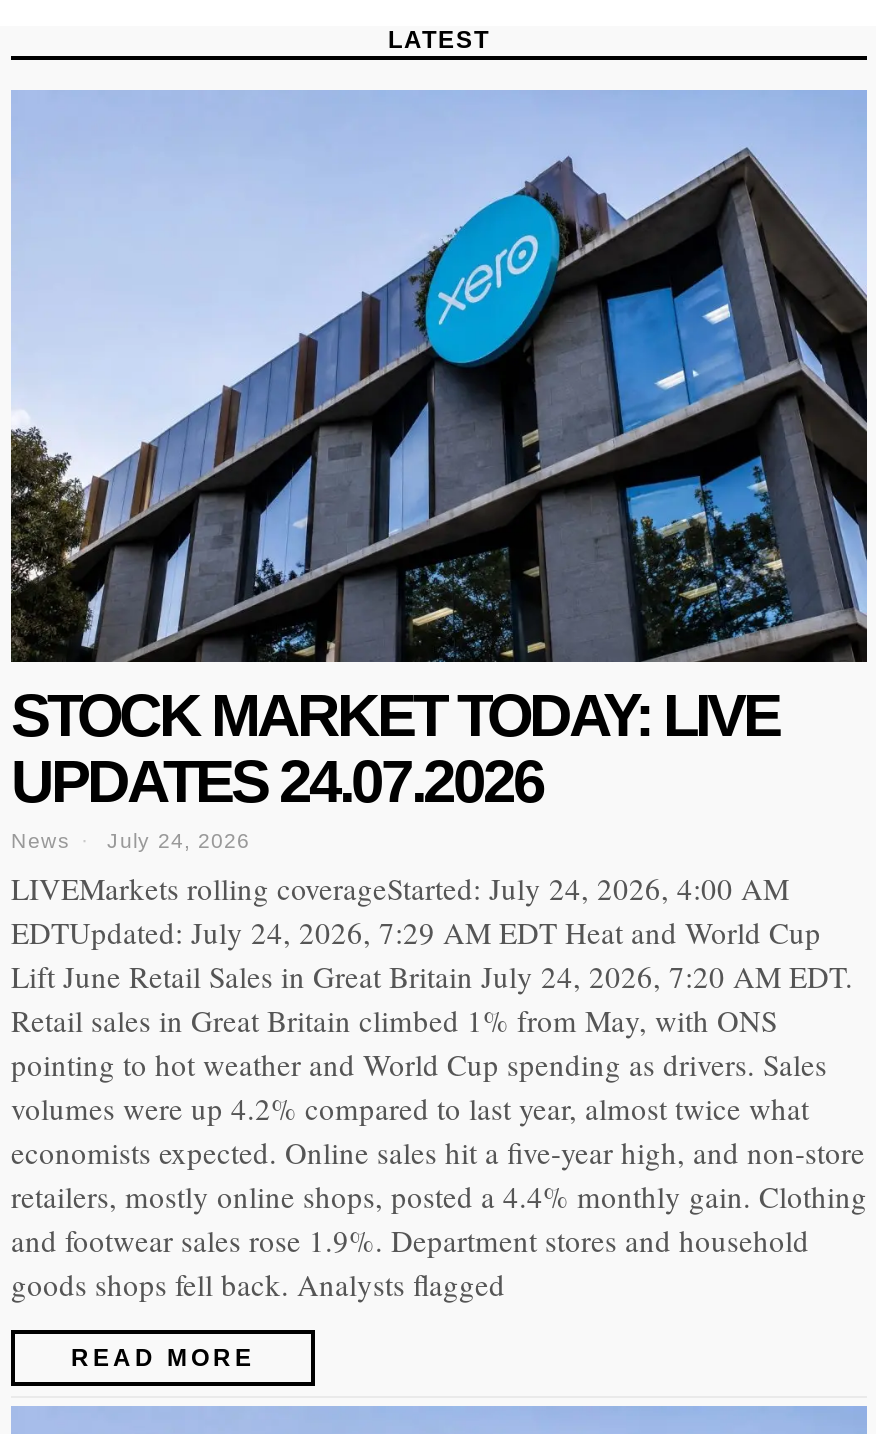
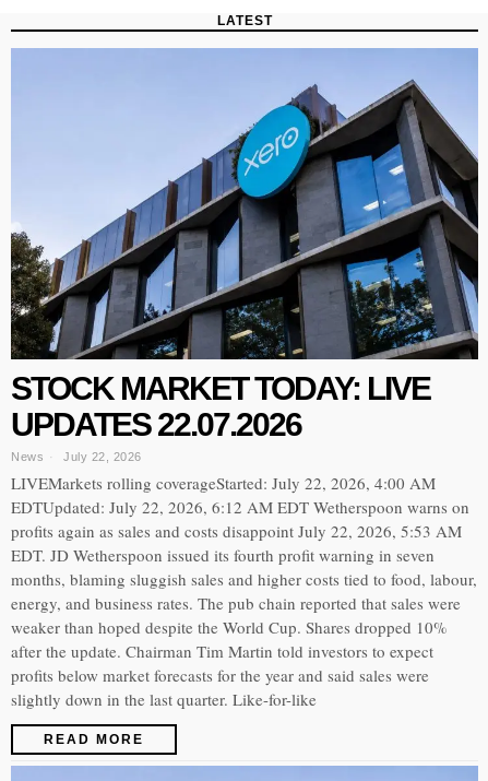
[11,747,543,813] UPDATES 24.07.2026 -> [11,406,301,442] UPDATES 22.07.2026
[11,827,867,1303] July 24, 2026 | LIVEMarkets rolling coverageStarted: July 24, 2026, 4:00 AM | EDTUpdated: July 24, 2026, 7:29 AM EDT Heat and World Cup | Lift June Retail Sales in Great Britain July 24, 2026, 7:20 AM EDT. | Retail sales in Great Britain climbed 1% from May, with ONS | pointing to hot weather and World Cup spending as drivers. Sales | volumes were up 4.2% compared to last year, almost twice what | economists expected. Online sales hit a five-year high, and non-store | retailers, mostly online shops, posted a 4.4% monthly gain. Clothing | and footwear sales rose 1.9%. Department stores and household | goods shops fell back. Analysts flagged -> [11,450,477,710] July 22, 2026 | LIVEMarkets rolling coverageStarted: July 22, 2026, 4:00 AM | EDTUpdated: July 22, 2026, 6:12 AM EDT Wetherspoon warns on | profits again as sales and costs disappoint July 22, 2026, 5:53 AM | EDT. JD Wetherspoon issued its fourth profit warning in seven | months, blaming sluggish sales and higher costs tied to food, labour, | energy, and business rates. The pub chain reported that sales were | weaker than hoped despite the World Cup. Shares dropped 10% | after the update. Chairman Tim Martin told investors to expect | profits below market forecasts for the year and said sales were | slightly down in the last quarter. Like-for-like

